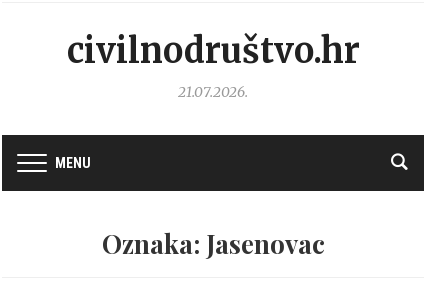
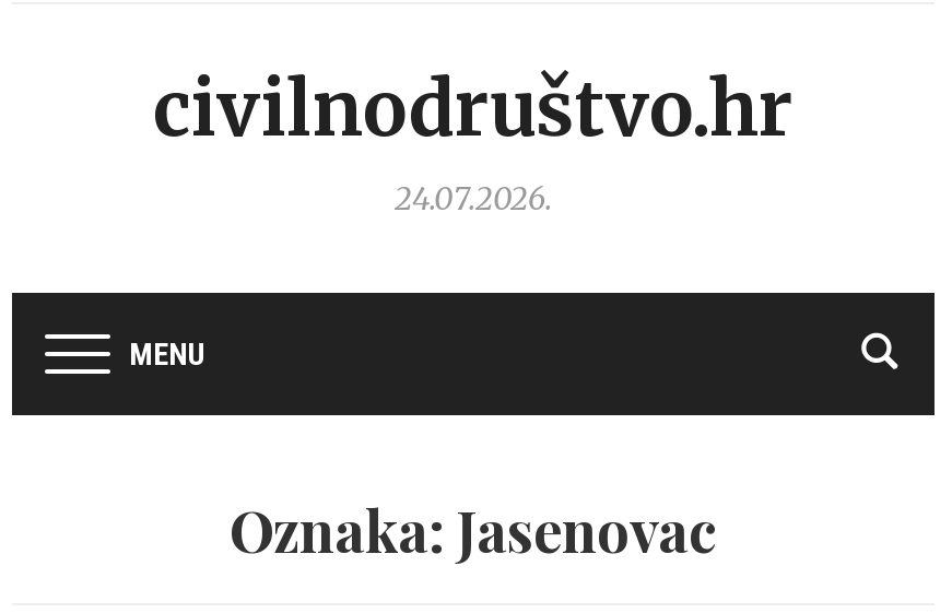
[178,83,248,101] 21.07.2026. -> [395,179,552,219] 24.07.2026.

